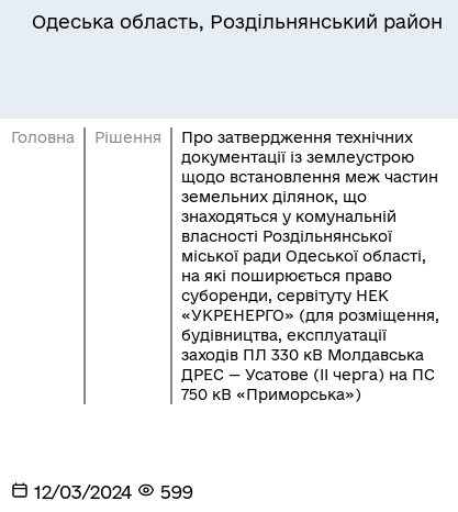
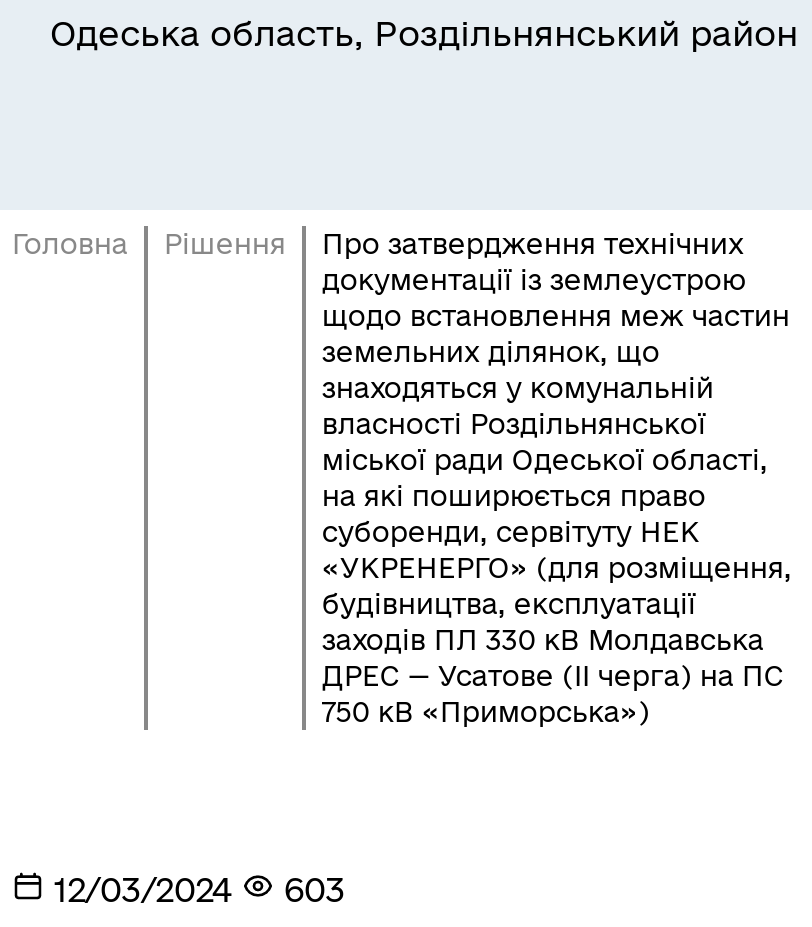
[28,481,193,502] 12/03/2024 599 -> [44,870,346,908] 12/03/2024 603

